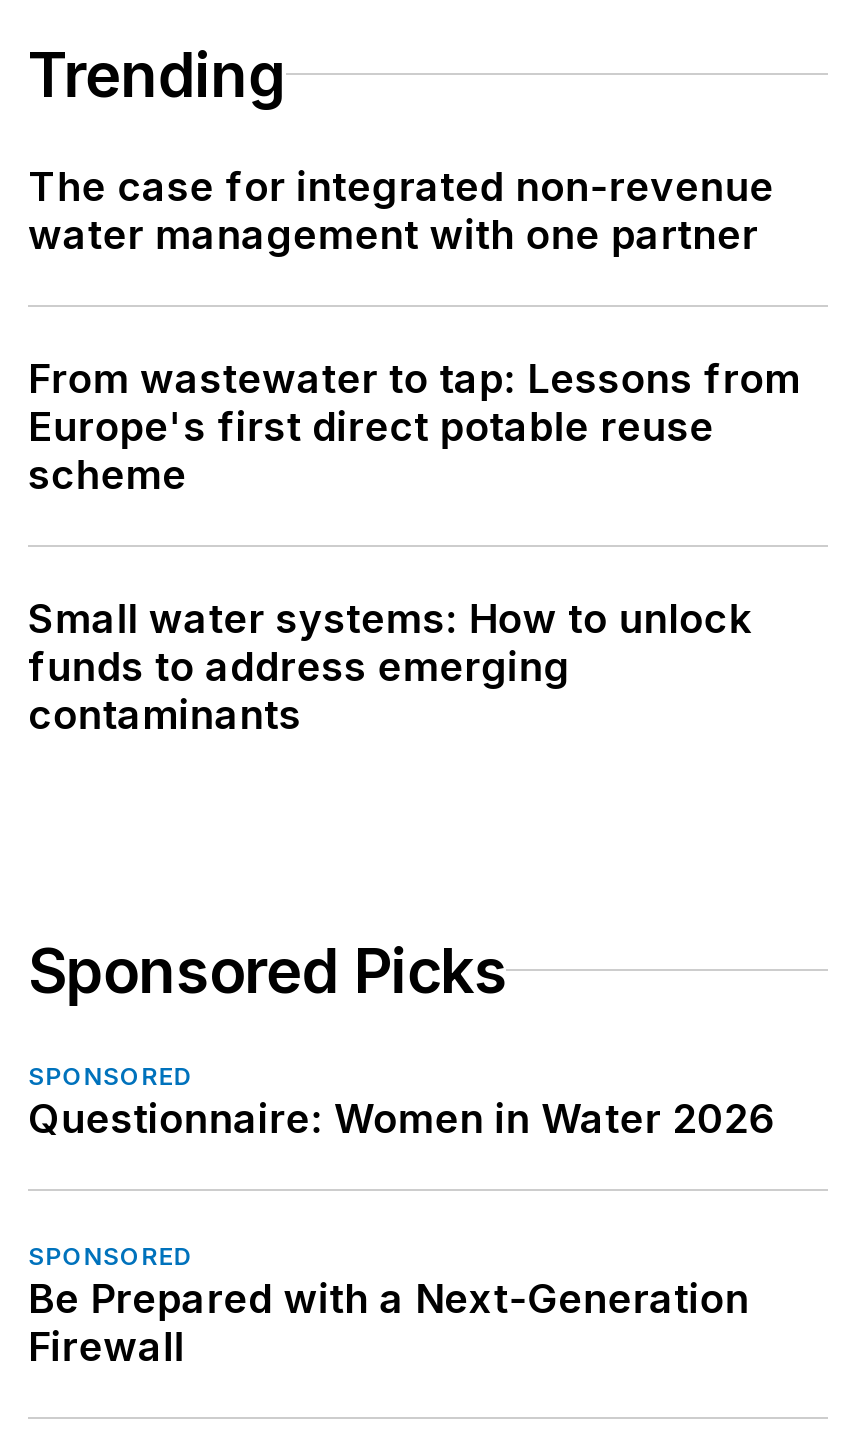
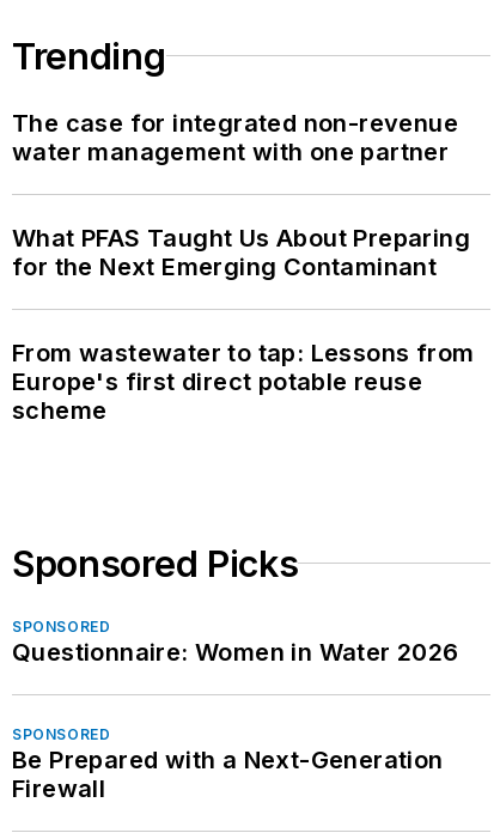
none -> [12,223,470,281] What PFAS Taught Us About Preparing | for the Next Emerging Contaminant
moved [28,354,801,498] -> [12,338,474,425]: From wastewater to tap: Lessons from | Europe's first direct potable reuse | scheme
[28,594,751,738] Small water systems: How to unlock | funds to address emerging | contaminants -> none

